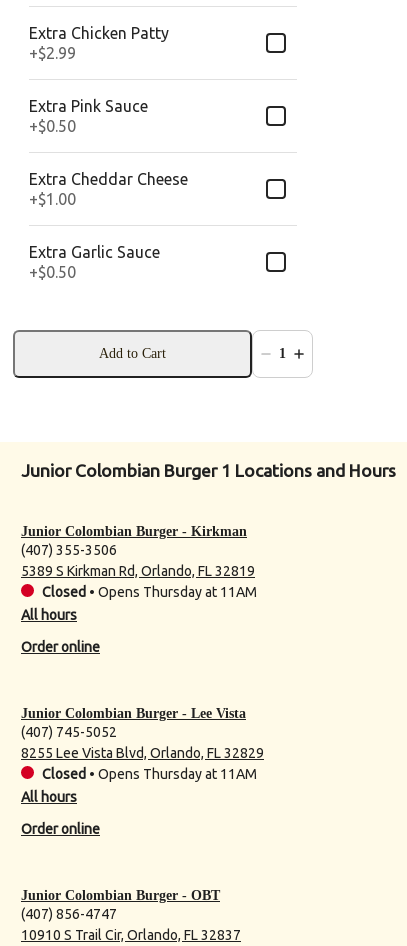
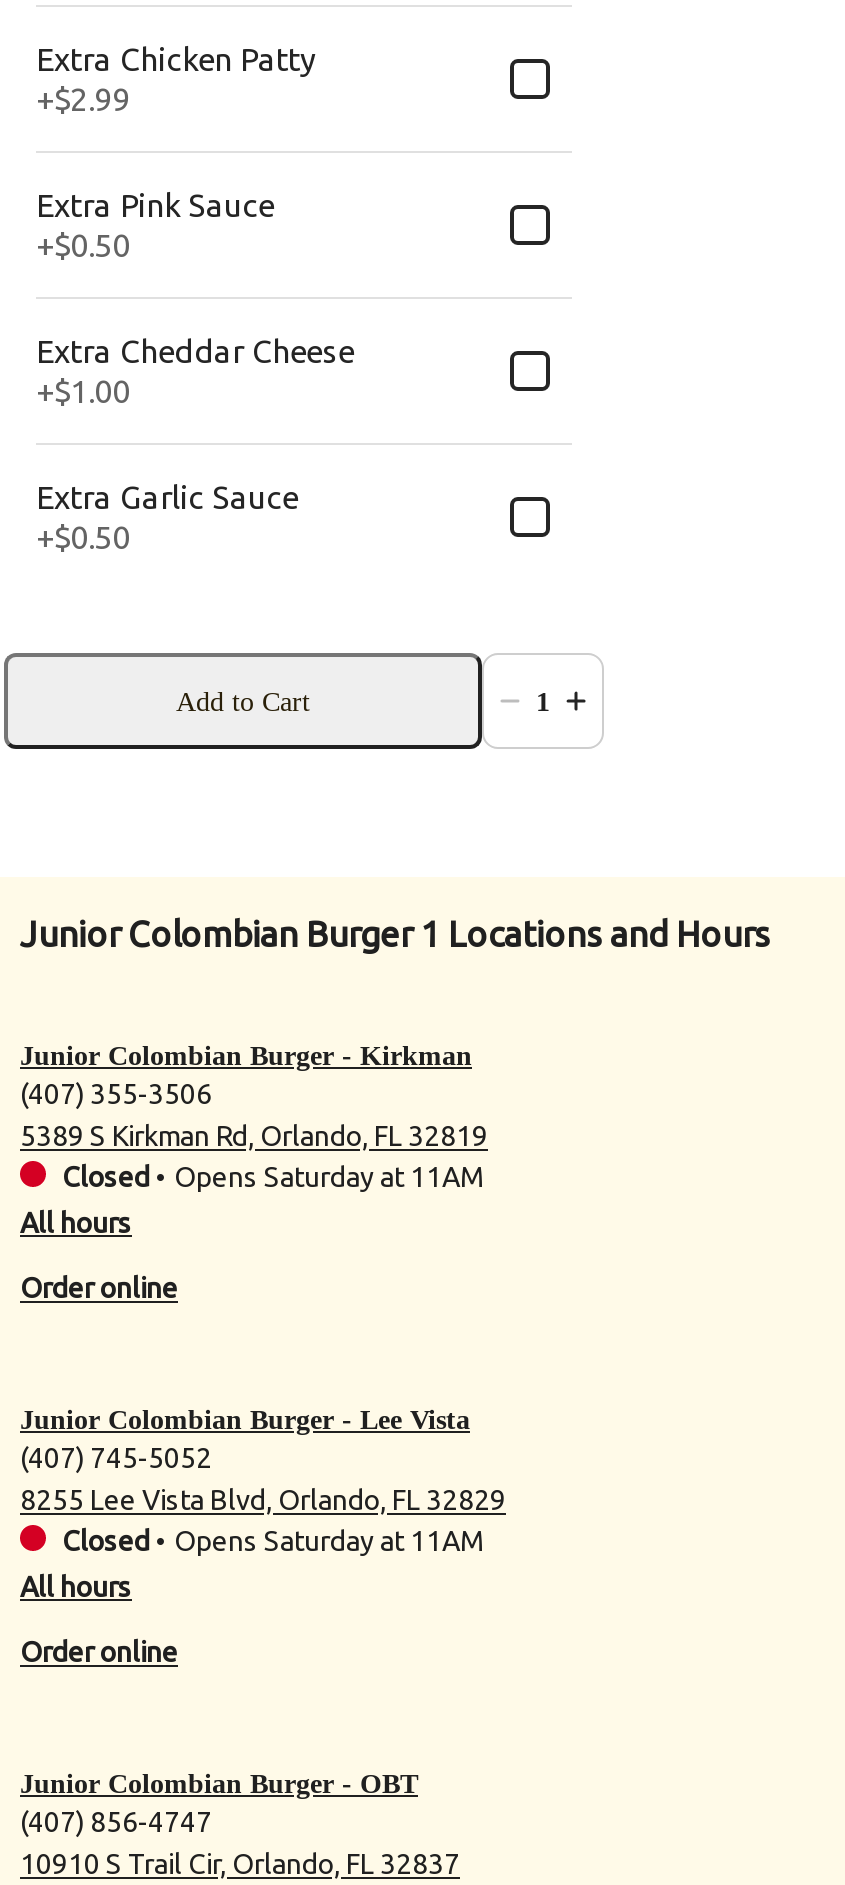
[42,584,257,600] Closed • Opens Thursday at 11AM -> [62,1161,484,1193] Closed • Opens Saturday at 11AM
[42,766,257,782] Closed • Opens Thursday at 11AM -> [62,1525,484,1557] Closed • Opens Saturday at 11AM

